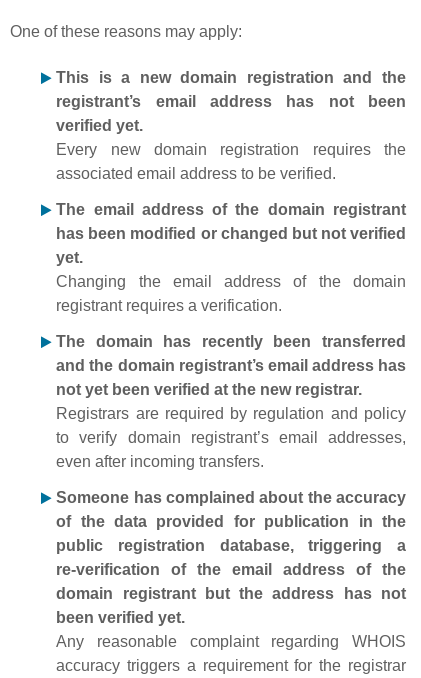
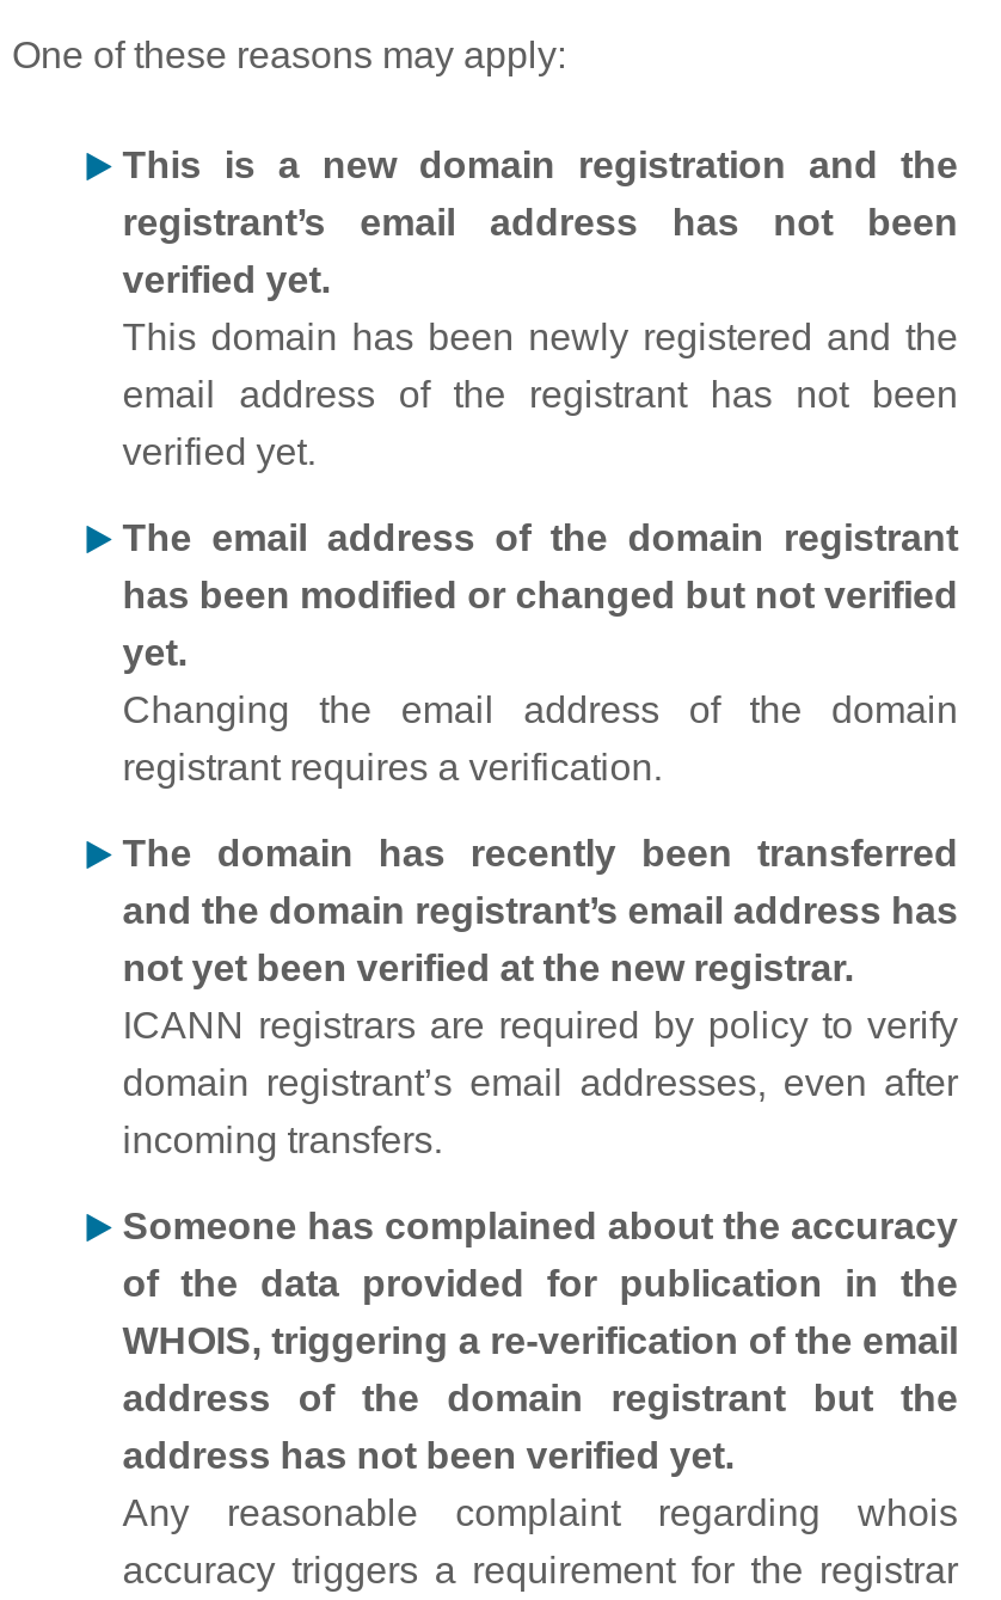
[56,141,406,182] Every new domain registration requires the | associated email address to be verified. -> [123,317,958,472] This domain has been newly registered and the | email address of the registrant has not been | verified yet.
moved [56,201,406,398] -> [123,517,958,988]: The email address of the domain registrant | has been modified or changed but not verified | yet. | Changing the email address of the domain | registrant requires a verification. | The domain has recently been transferred | and the domain registrant’s email address has | not yet been verified at the new registrar.
[56,405,406,470] Registrars are required by regulation and policy | to verify domain registrant’s email addresses, | even after incoming transfers. -> [123,1005,958,1160] ICANN registrars are required by policy to verify | domain registrant’s email addresses, even after | incoming transfers.
moved [56,489,406,530] -> [123,1206,958,1304]: Someone has complained about the accuracy | of the data provided for publication in the
[56,537,406,650] public registration database, triggering a | re‑verification of the email address of the | domain registrant but the address has not | been verified yet. | Any reasonable complaint regarding WHOIS -> [123,1320,958,1533] WHOIS, triggering a re-verification of the email | address of the domain registrant but the | address has not been verified yet. | Any reasonable complaint regarding whois

